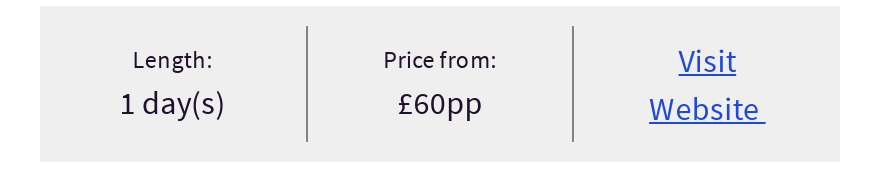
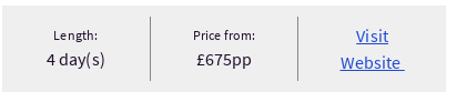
[119,82,226,122] 1 day(s) -> [46,48,105,70] 4 day(s)
[397,82,483,122] £60pp -> [196,48,252,70] £675pp

